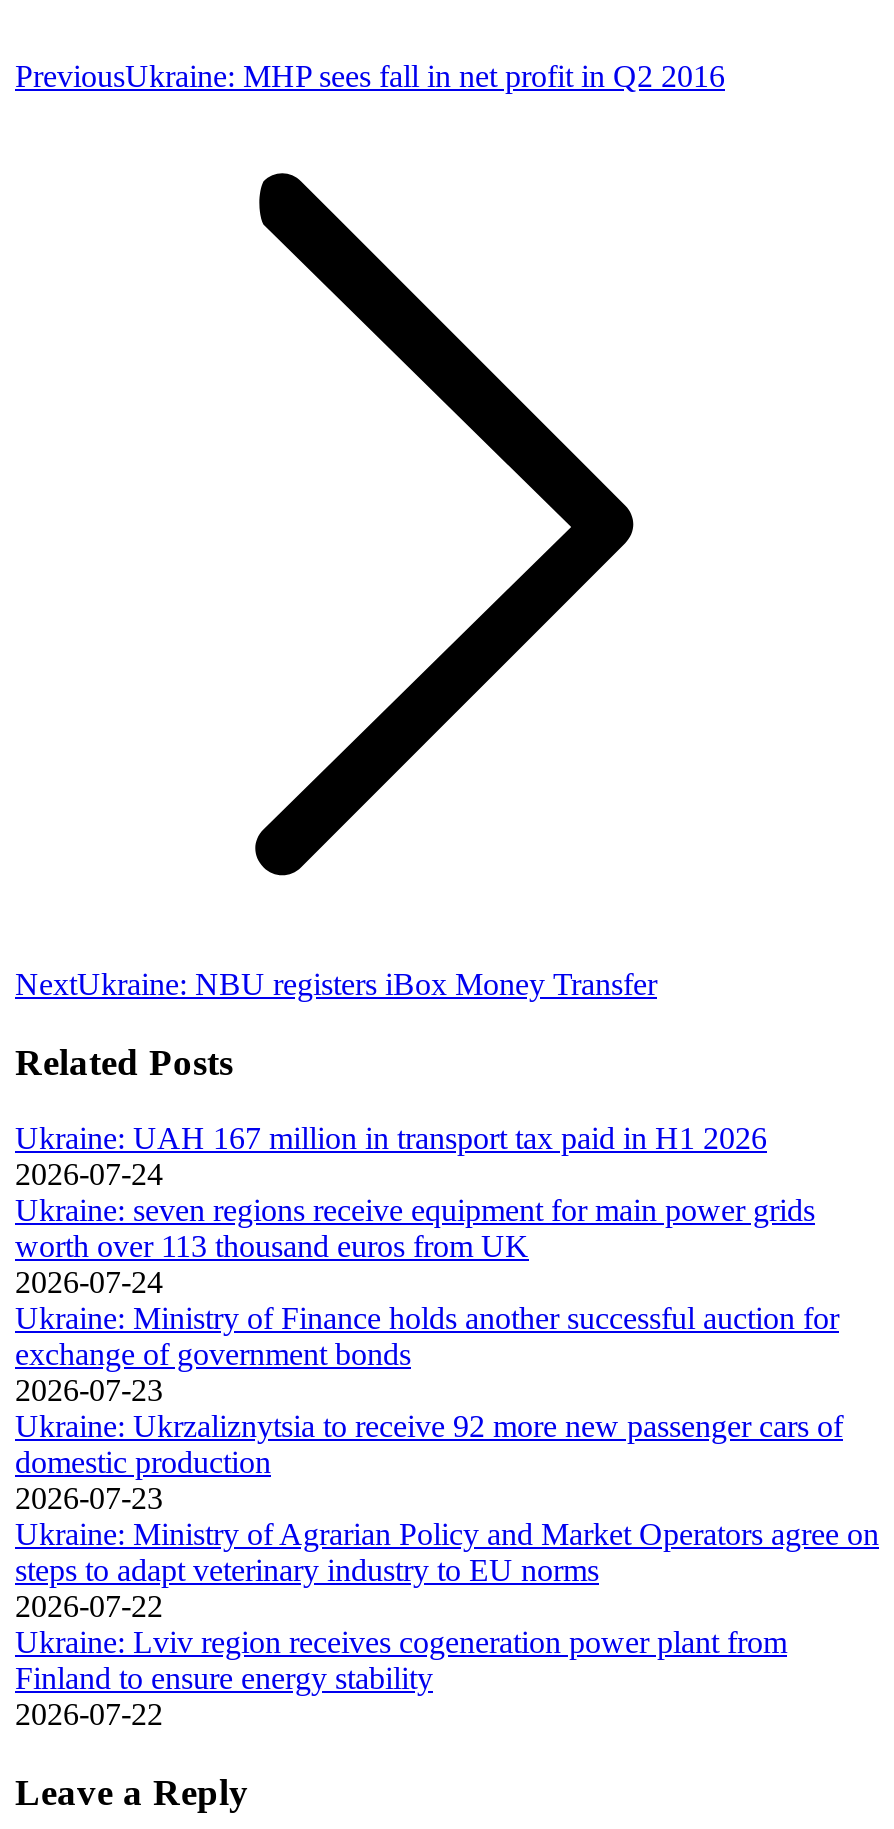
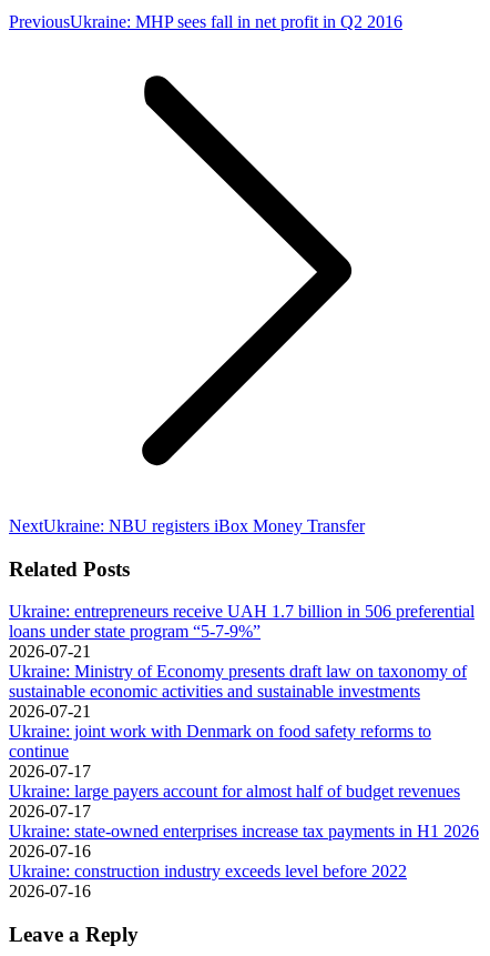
[15,1122,879,1732] Ukraine: UAH 167 million in transport tax paid in H1 2026 | 2026-07-24 | Ukraine: seven regions receive equipment for main power grids | worth over 113 thousand euros from UK | 2026-07-24 | Ukraine: Ministry of Finance holds another successful auction for | exchange of government bonds | 2026-07-23 | Ukraine: Ukrzaliznytsia to receive 92 more new passenger cars of | domestic production | 2026-07-23 | Ukraine: Ministry of Agrarian Policy and Market Operators agree on | steps to adapt veterinary industry to EU norms | 2026-07-22 | Ukraine: Lviv region receives cogeneration power plant from | Finland to ensure energy stability | 2026-07-22 -> [9,602,479,901] Ukraine: entrepreneurs receive UAH 1.7 billion in 506 preferential | loans under state program “5-7-9%” | 2026-07-21 | Ukraine: Ministry of Economy presents draft law on taxonomy of | sustainable economic activities and sustainable investments | 2026-07-21 | Ukraine: joint work with Denmark on food safety reforms to | continue | 2026-07-17 | Ukraine: large payers account for almost half of budget revenues | 2026-07-17 | Ukraine: state-owned enterprises increase tax payments in H1 2026 | 2026-07-16 | Ukraine: construction industry exceeds level before 2022 | 2026-07-16

